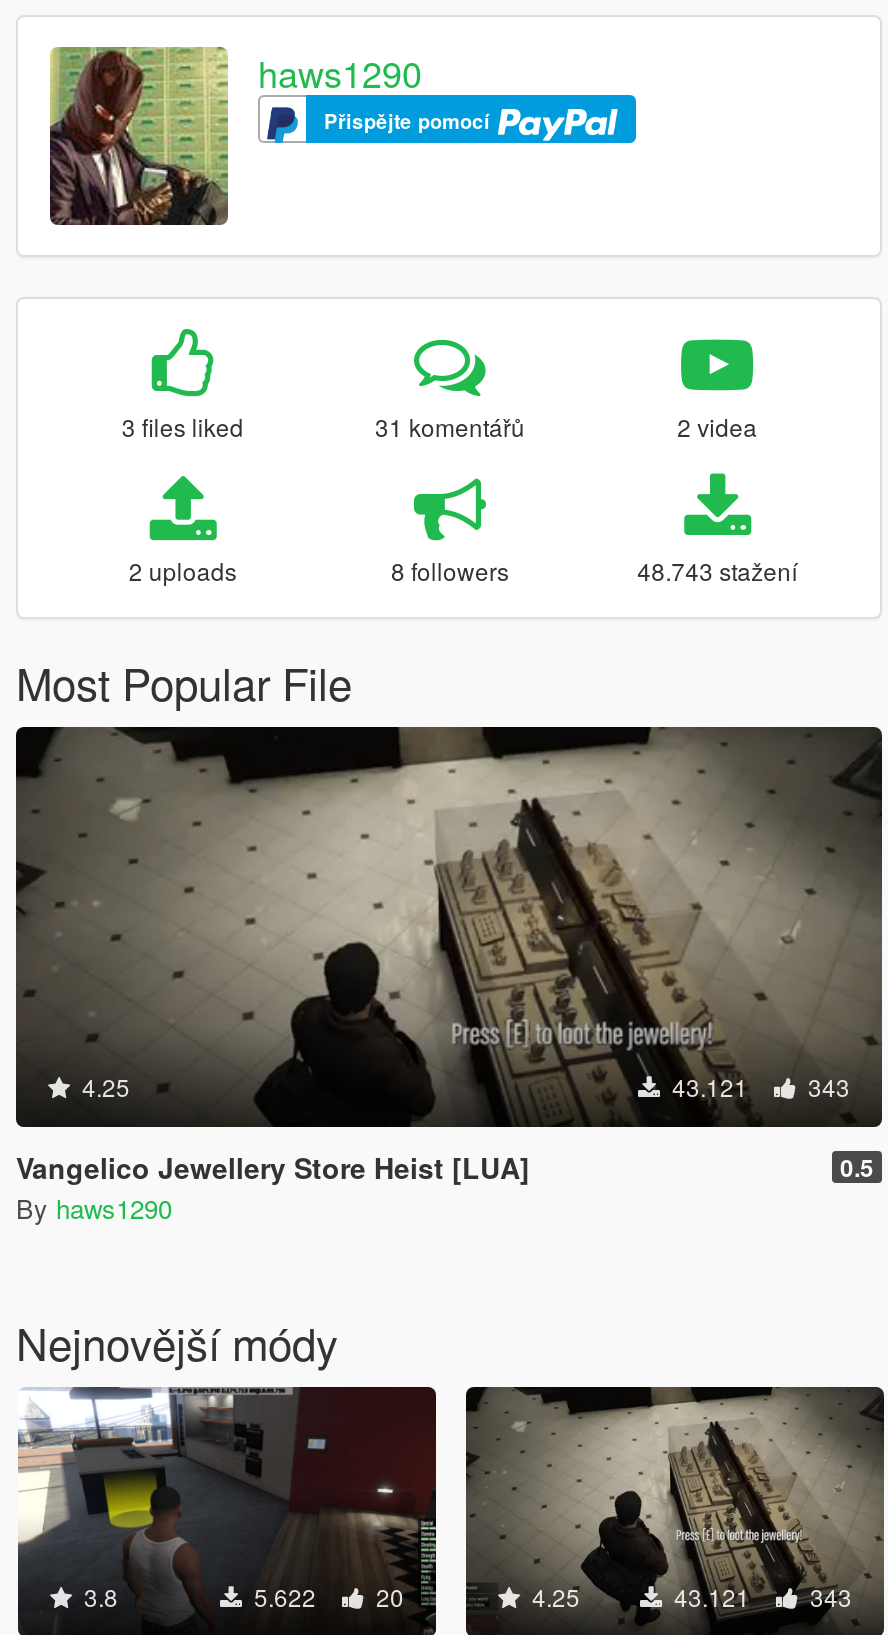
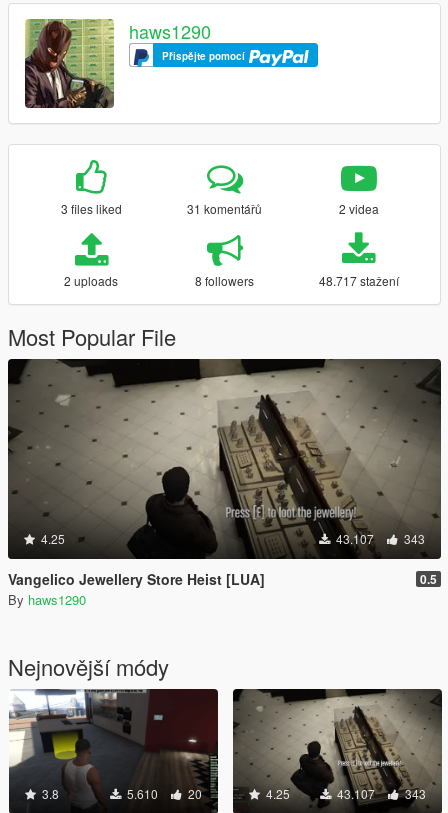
[637,553,797,587] 48.743 stažení -> [319,272,399,289] 48.717 stažení
[666,1069,850,1103] 43.121 343 -> [333,530,425,547] 43.107 343
[248,1579,404,1613] 5.622 20 -> [124,785,202,802] 5.610 20
[668,1579,852,1613] 43.121 343 -> [334,785,426,802] 43.107 343

